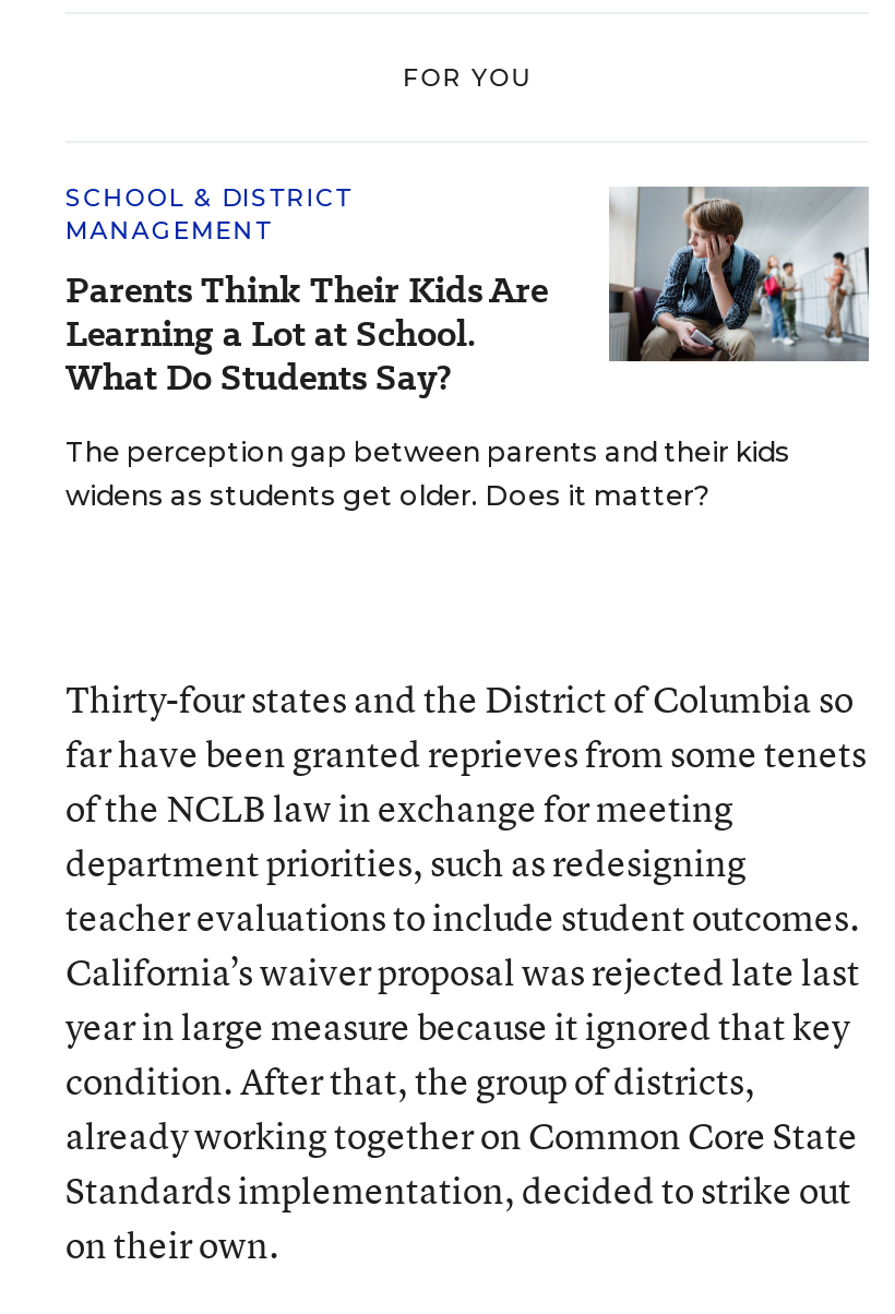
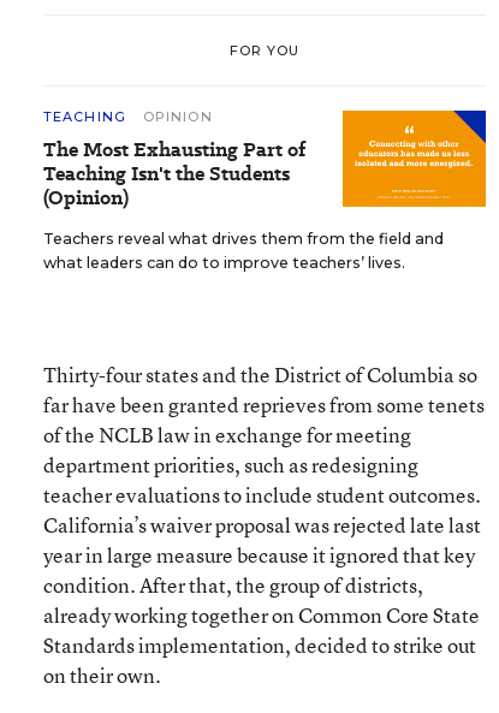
[65,182,871,403] [image] | SCHOOL & DISTRICT | MANAGEMENT | Parents Think Their Kids Are | Learning a Lot at School. | What Do Students Say? -> [43,108,487,212] [image] | TEACHING | OPINION | The Most Exhausting Part of | Teaching Isn't the Students | (Opinion)
[65,435,790,512] The perception gap between parents and their kids | widens as students get older. Does it matter? -> [43,230,444,272] Teachers reveal what drives them from the field and | what leaders can do to improve teachers’ lives.

